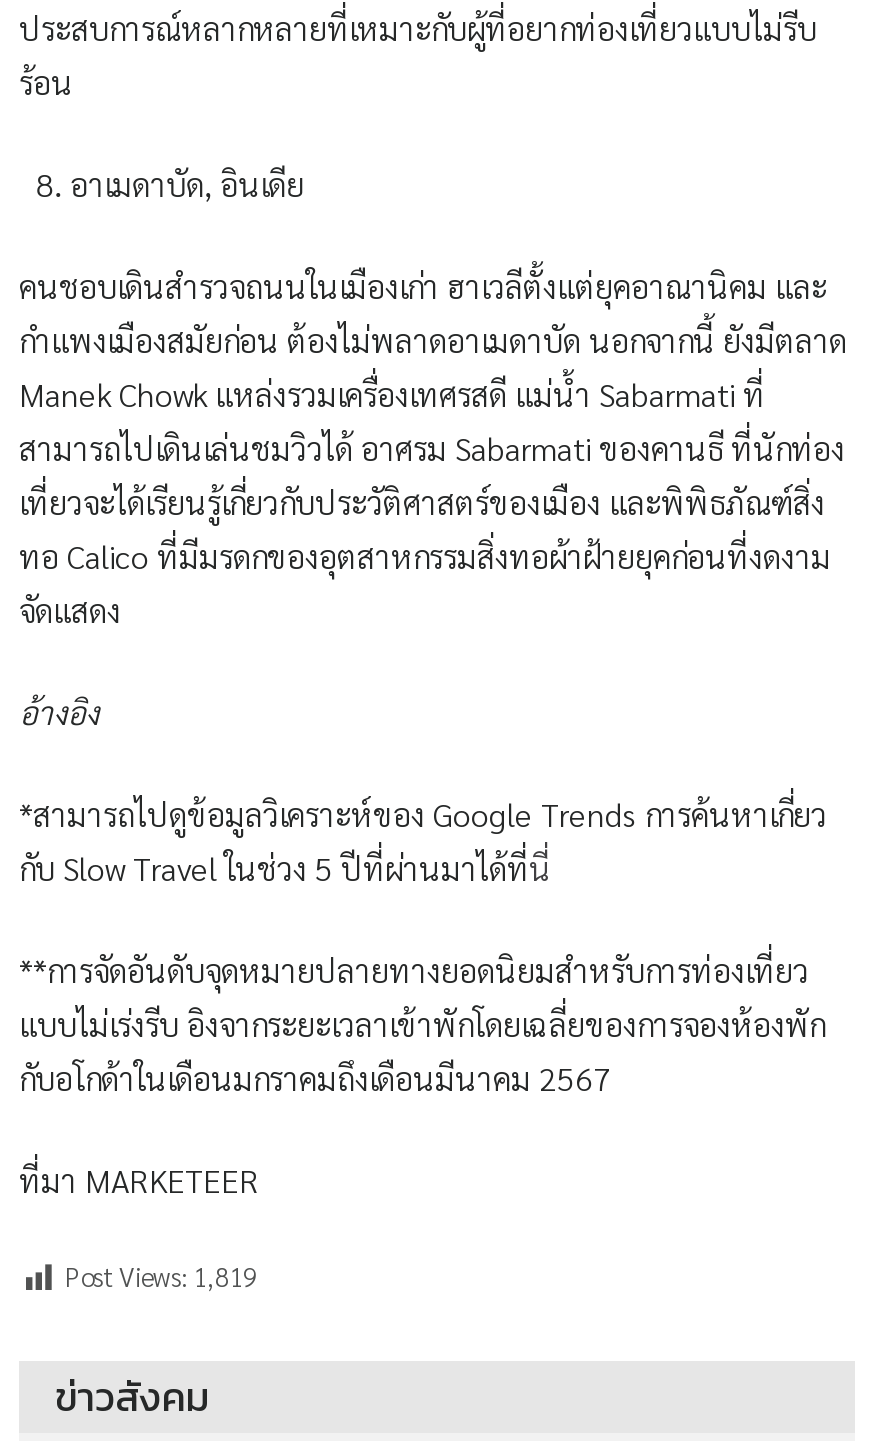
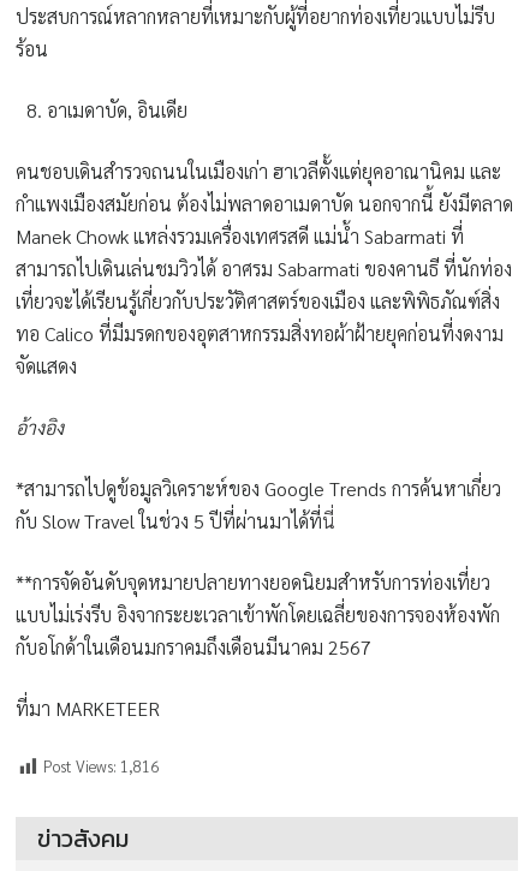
[65,1259,257,1293] Post Views: 1,819 -> [43,756,159,777] Post Views: 1,816

